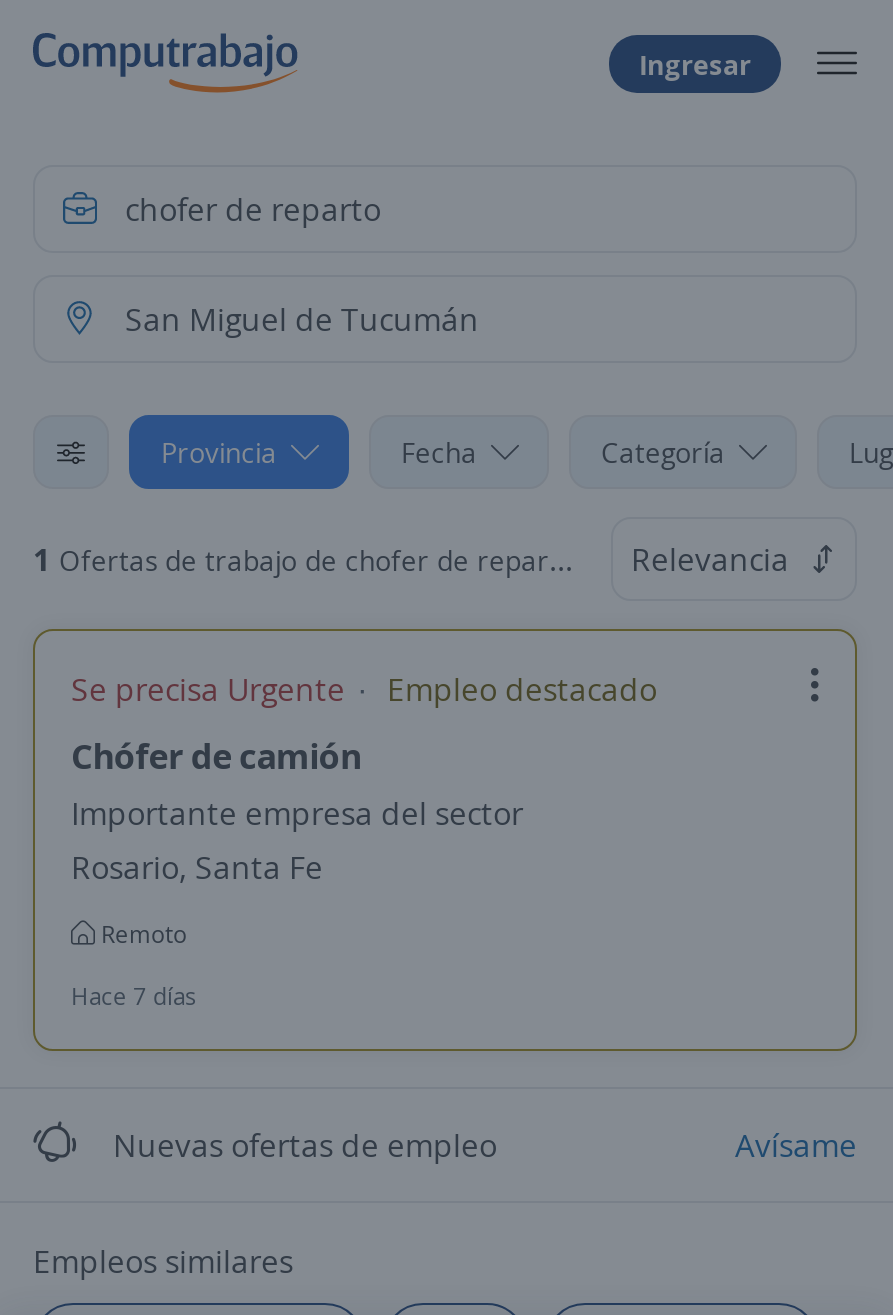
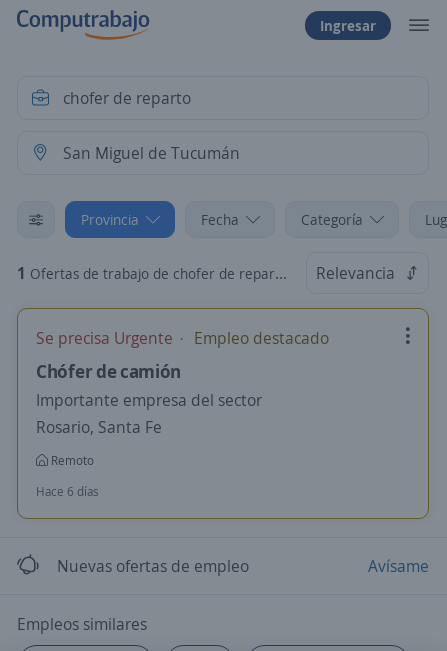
[71,979,197,1013] Hace 7 días -> [36,483,99,500] Hace 6 días

